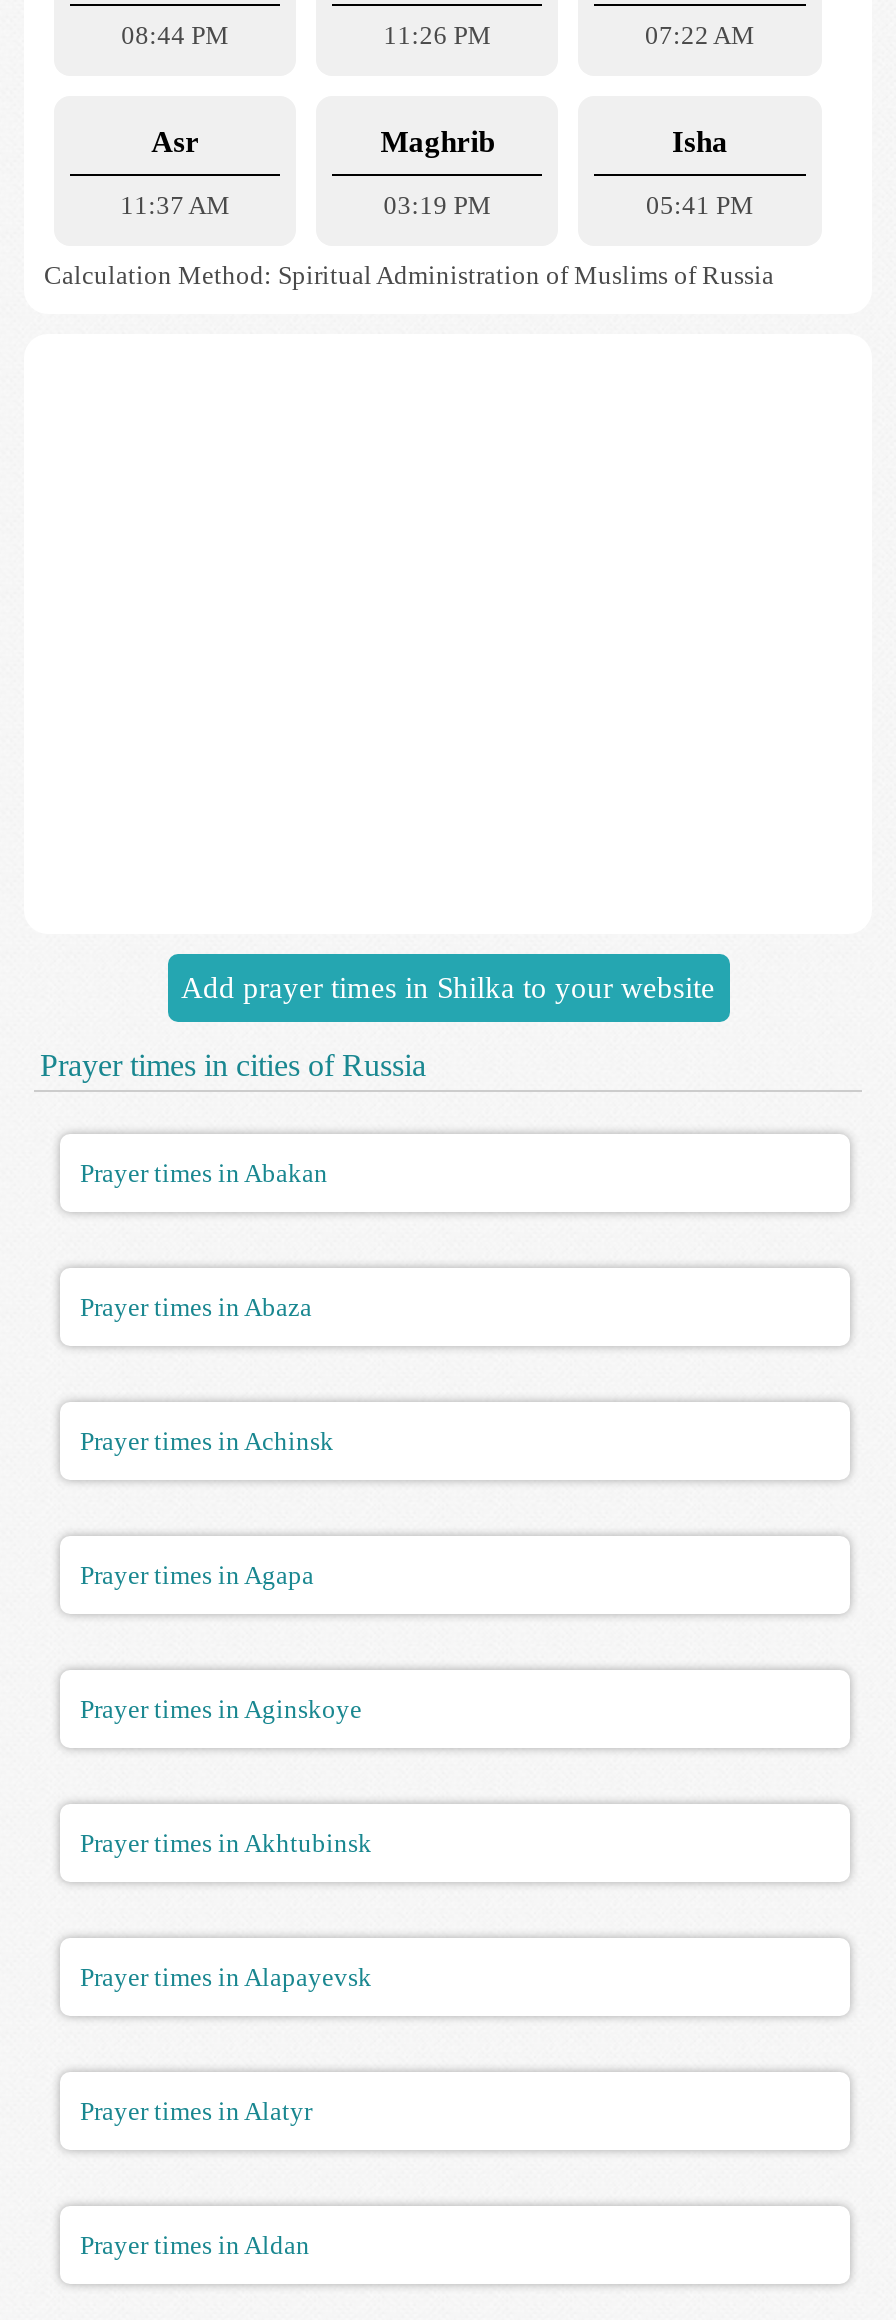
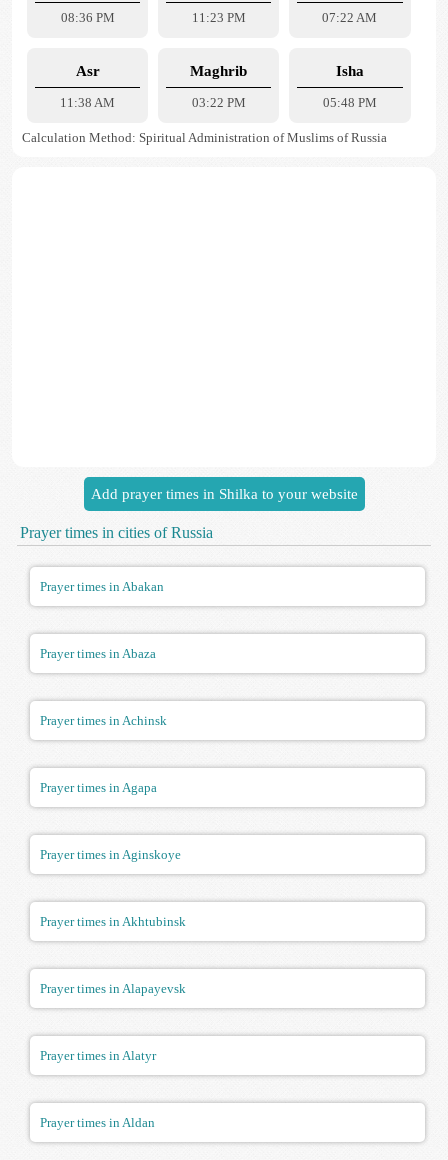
[121,20,229,50] 08:44 PM -> [61,10,115,25] 08:36 PM
[384,20,492,50] 11:26 PM -> [192,10,246,25] 11:23 PM
[120,190,230,220] 11:37 AM -> [60,95,115,110] 11:38 AM
[384,190,492,220] 03:19 PM -> [192,95,246,110] 03:22 PM
[646,190,754,220] 05:41 PM -> [323,95,377,110] 05:48 PM

